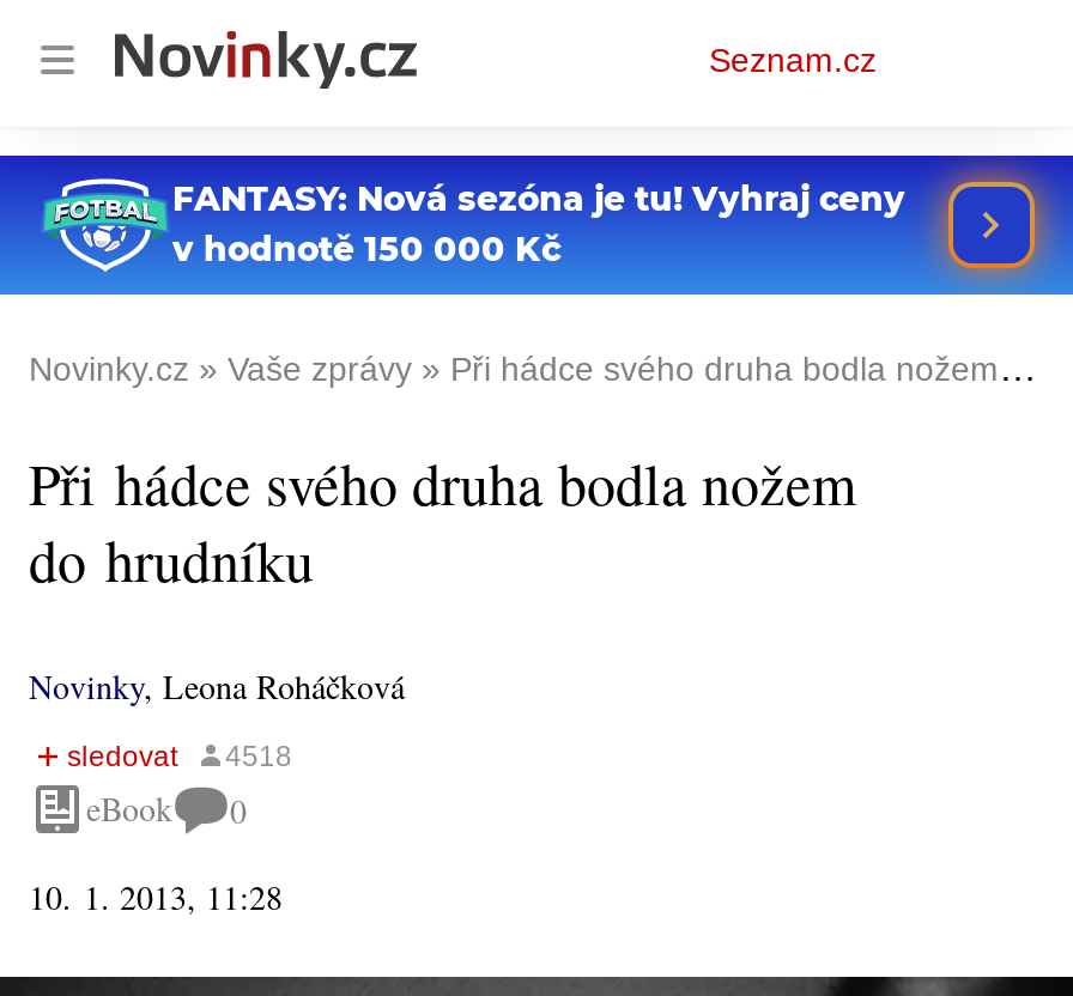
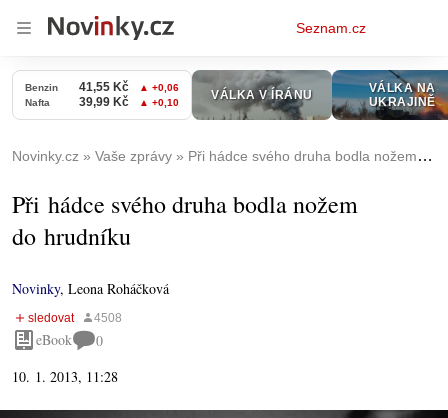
[7,153,1066,297] [image] -> [3,68,445,125] [image]

